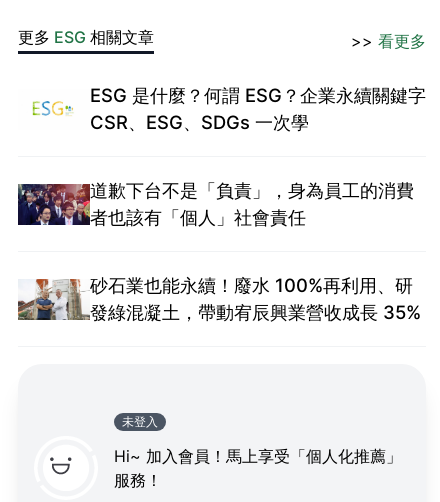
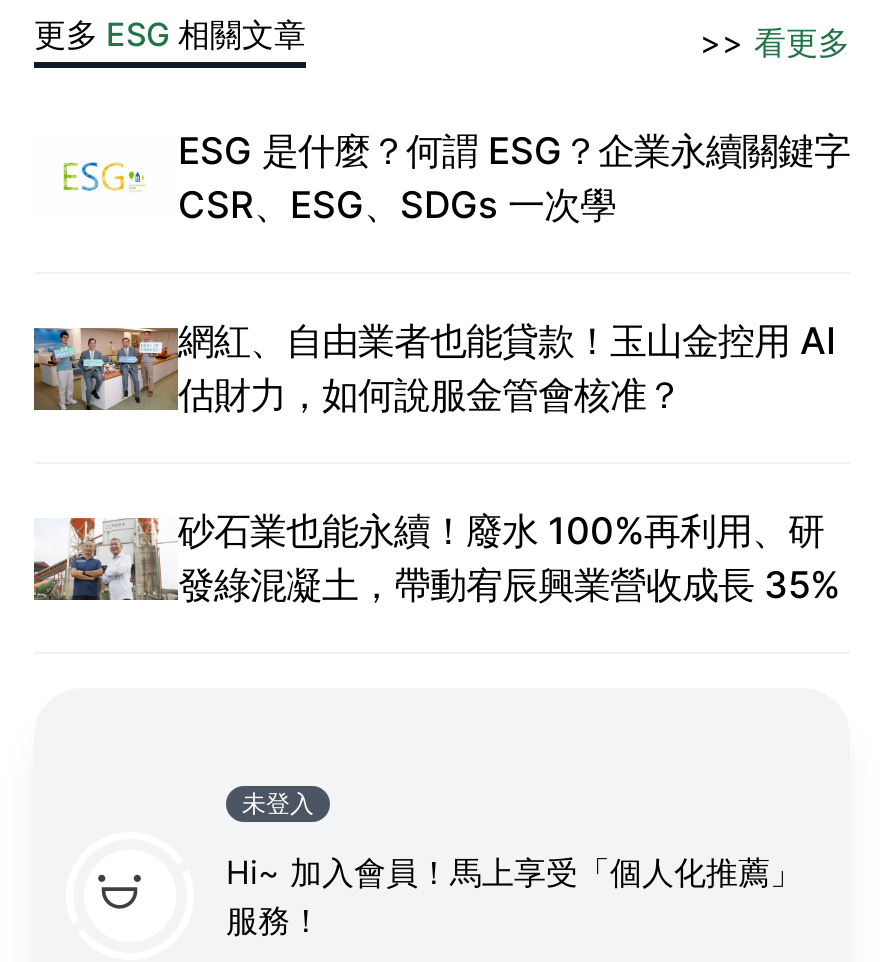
[17,179,414,228] [image] | 道歉下台不是「負責」，身為員工的消費 | 者也該有「個人」社會責任 -> [32,319,836,417] [image] | 網紅、自由業者也能貸款！玉山金控用 AI | 估財力，如何說服金管會核准？

